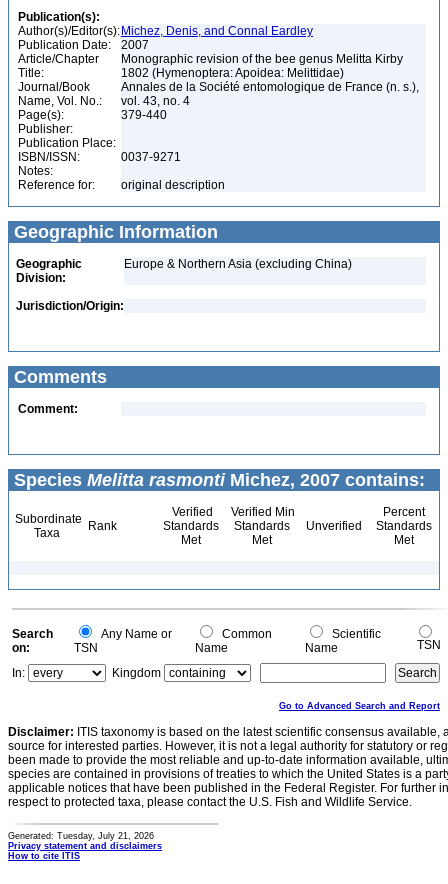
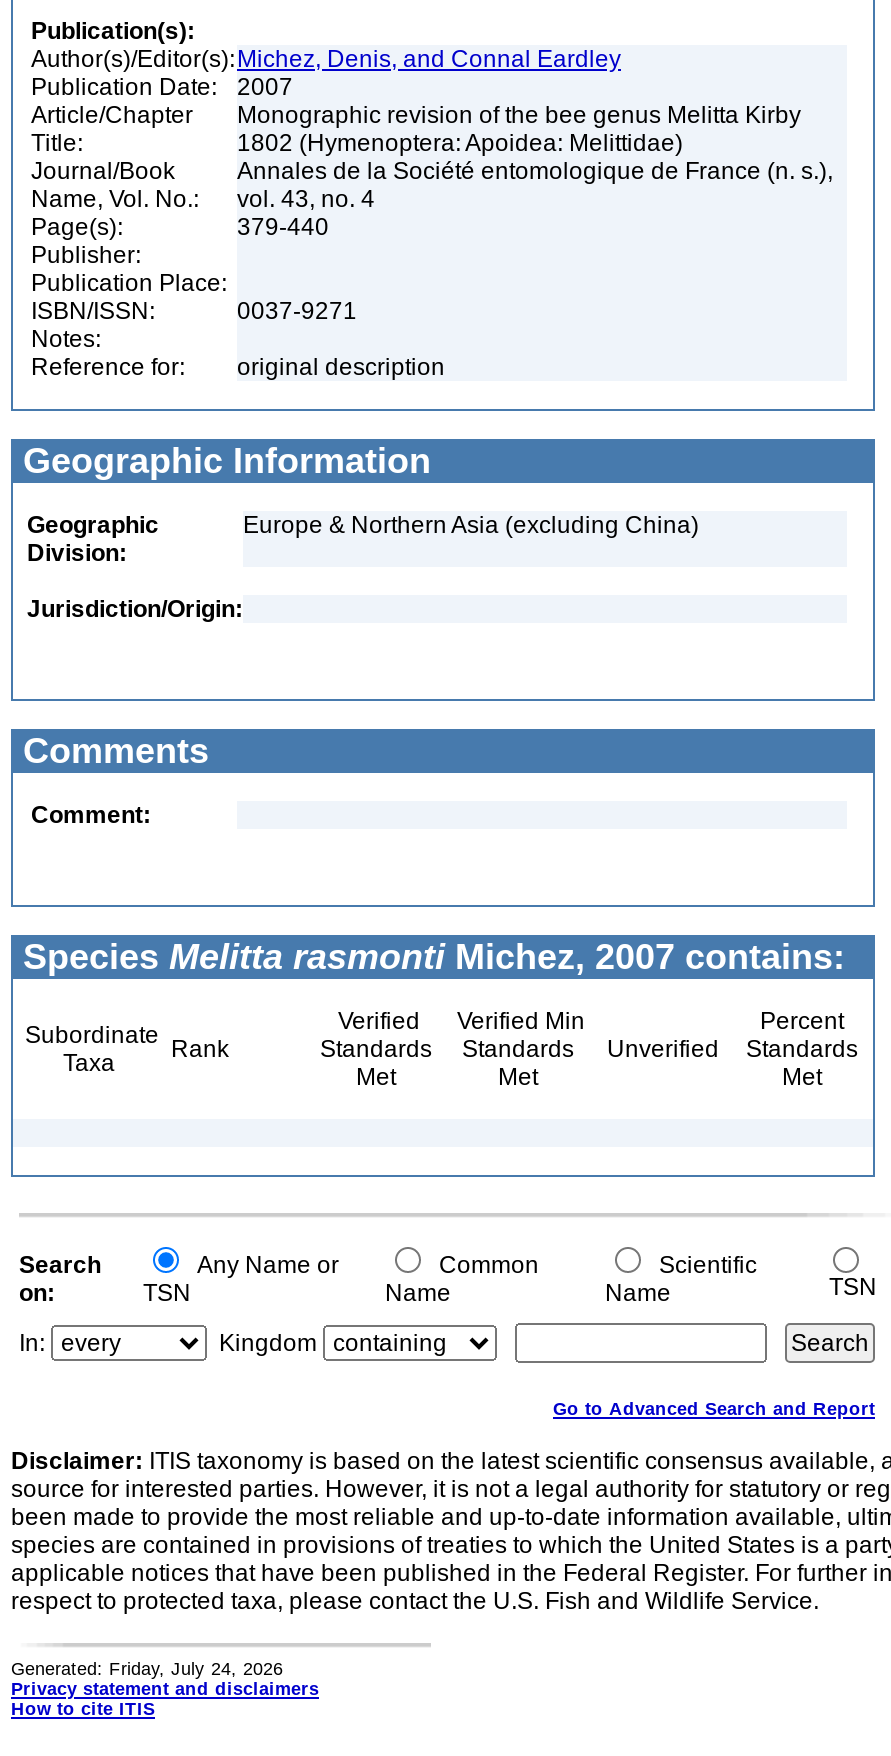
[8,831,154,841] Generated: Tuesday, July 21, 2026 -> [11,1659,283,1679] Generated: Friday, July 24, 2026

